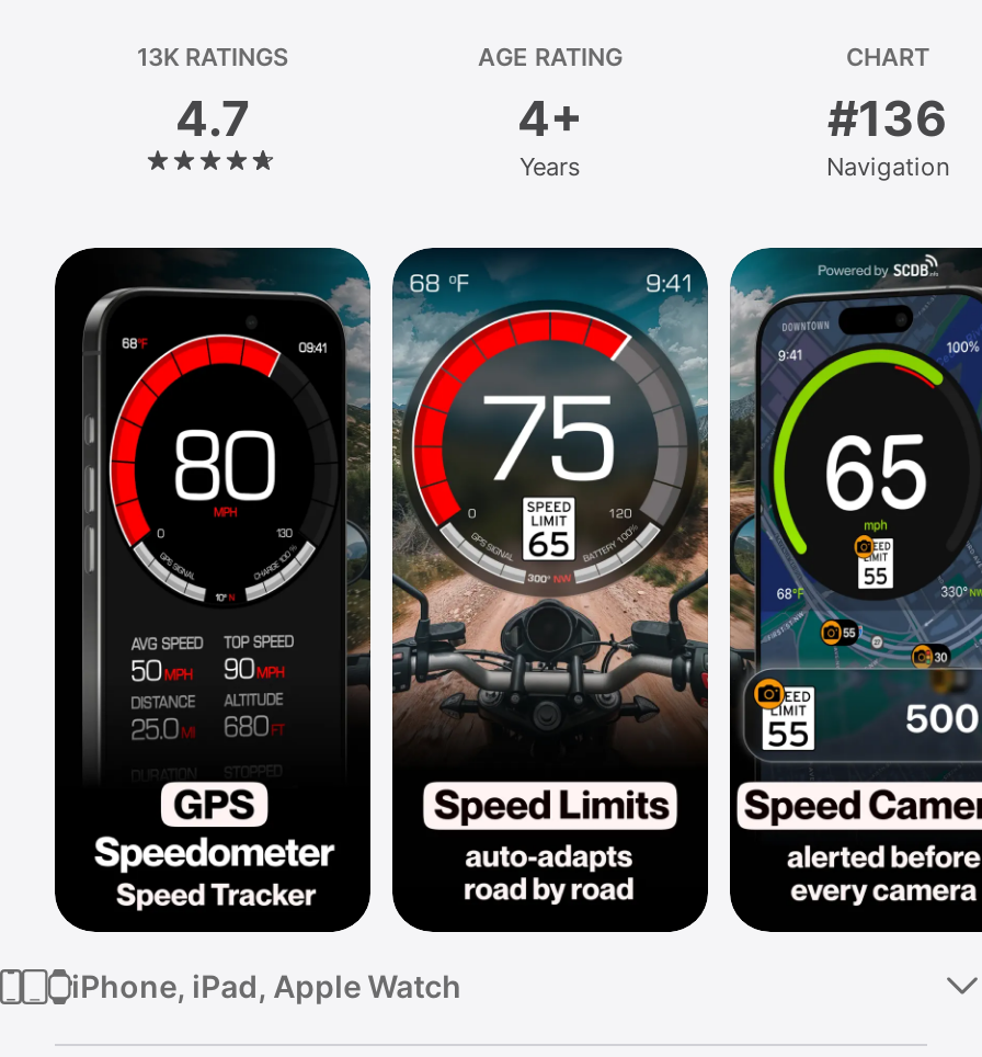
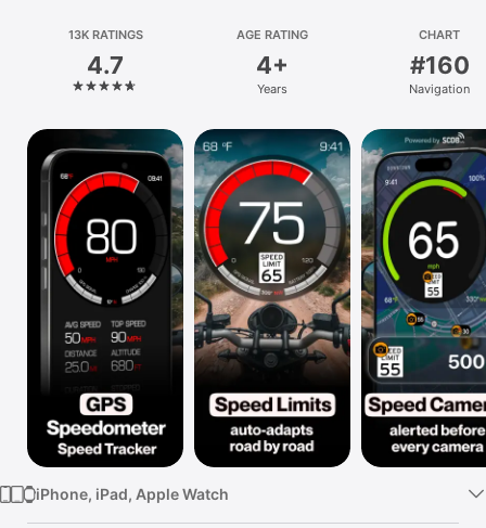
[827,90,948,147] #136 -> [410,51,469,79] #160

